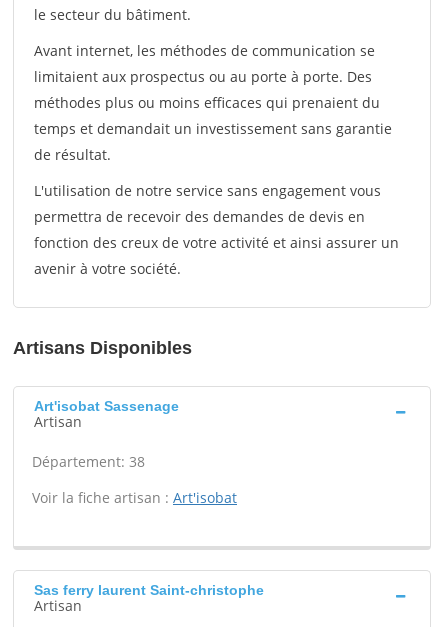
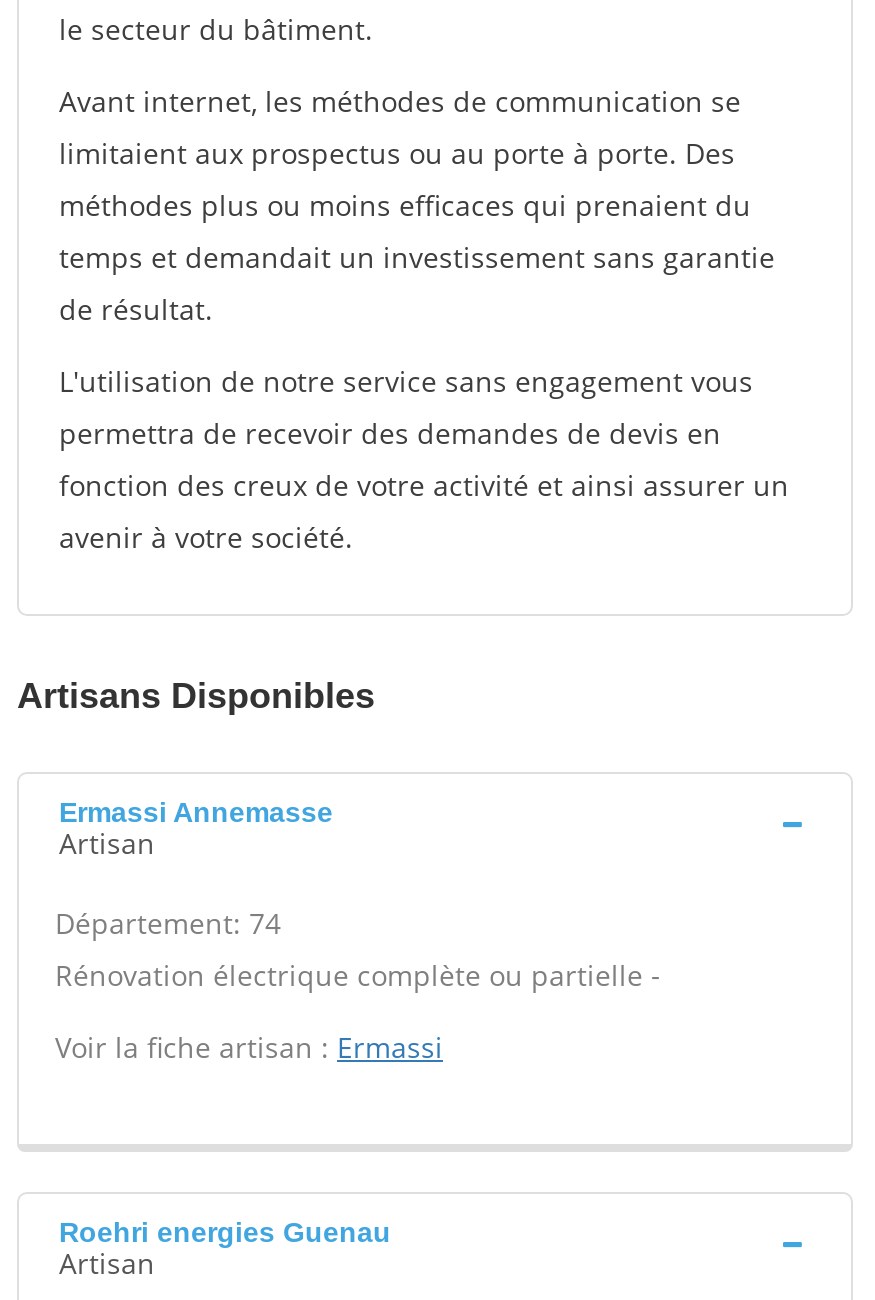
[34,398,179,414] Art'isobat Sassenage -> [59,796,333,828] Ermassi Annemasse
[32,452,145,471] Département: 38 -> [55,904,661,994] Département: 74 | Rénovation électrique complète ou partielle -
[32,488,237,507] Voir la fiche artisan : Art'isobat -> [55,1028,443,1066] Voir la fiche artisan : Ermassi
[34,582,264,598] Sas ferry laurent Saint-christophe -> [59,1216,391,1248] Roehri energies Guenau

